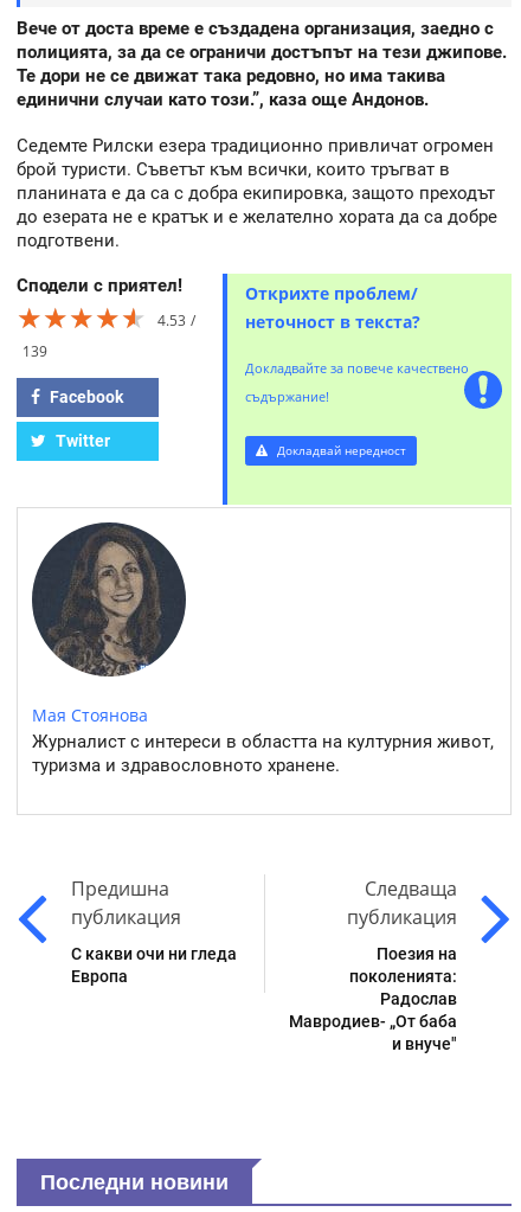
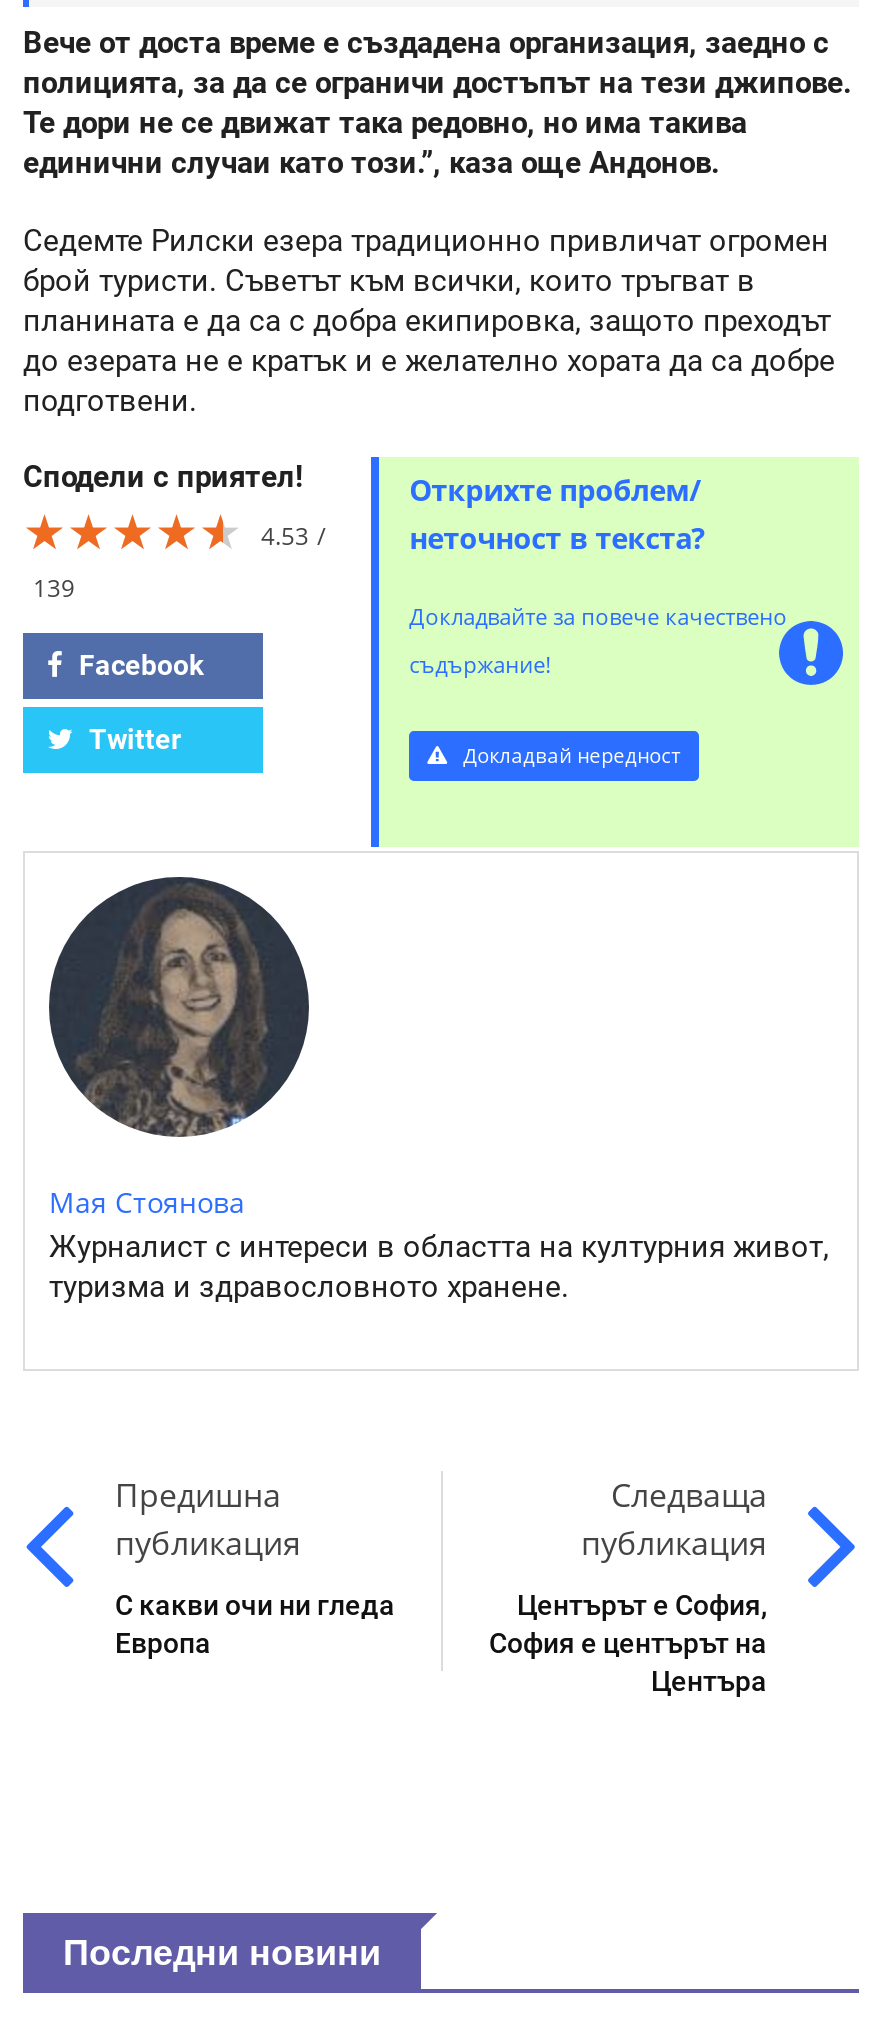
[289,944,457,1053] Поезия на | поколенията: | Радослав | Мавродиев- „От баба | и внуче" -> [489,1588,767,1696] Центърът е София, | София е центърът на | Центъра

